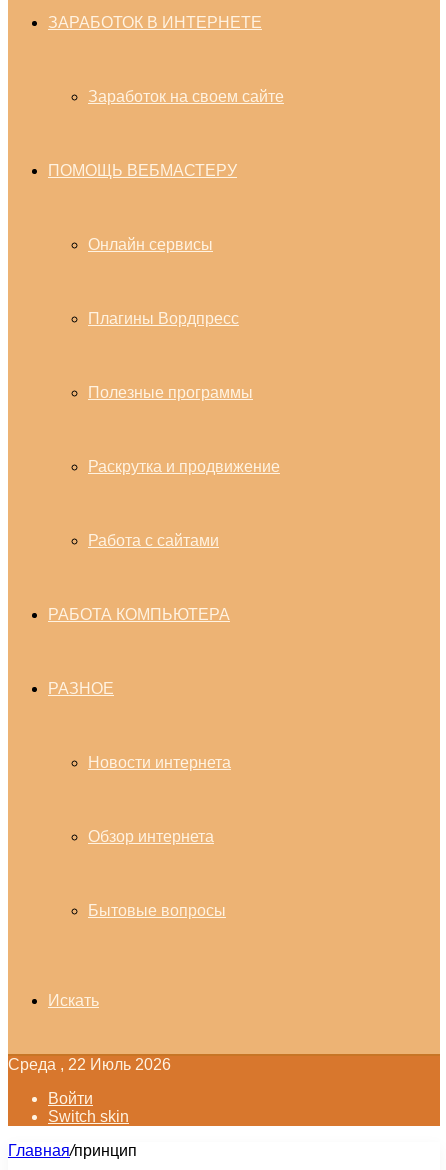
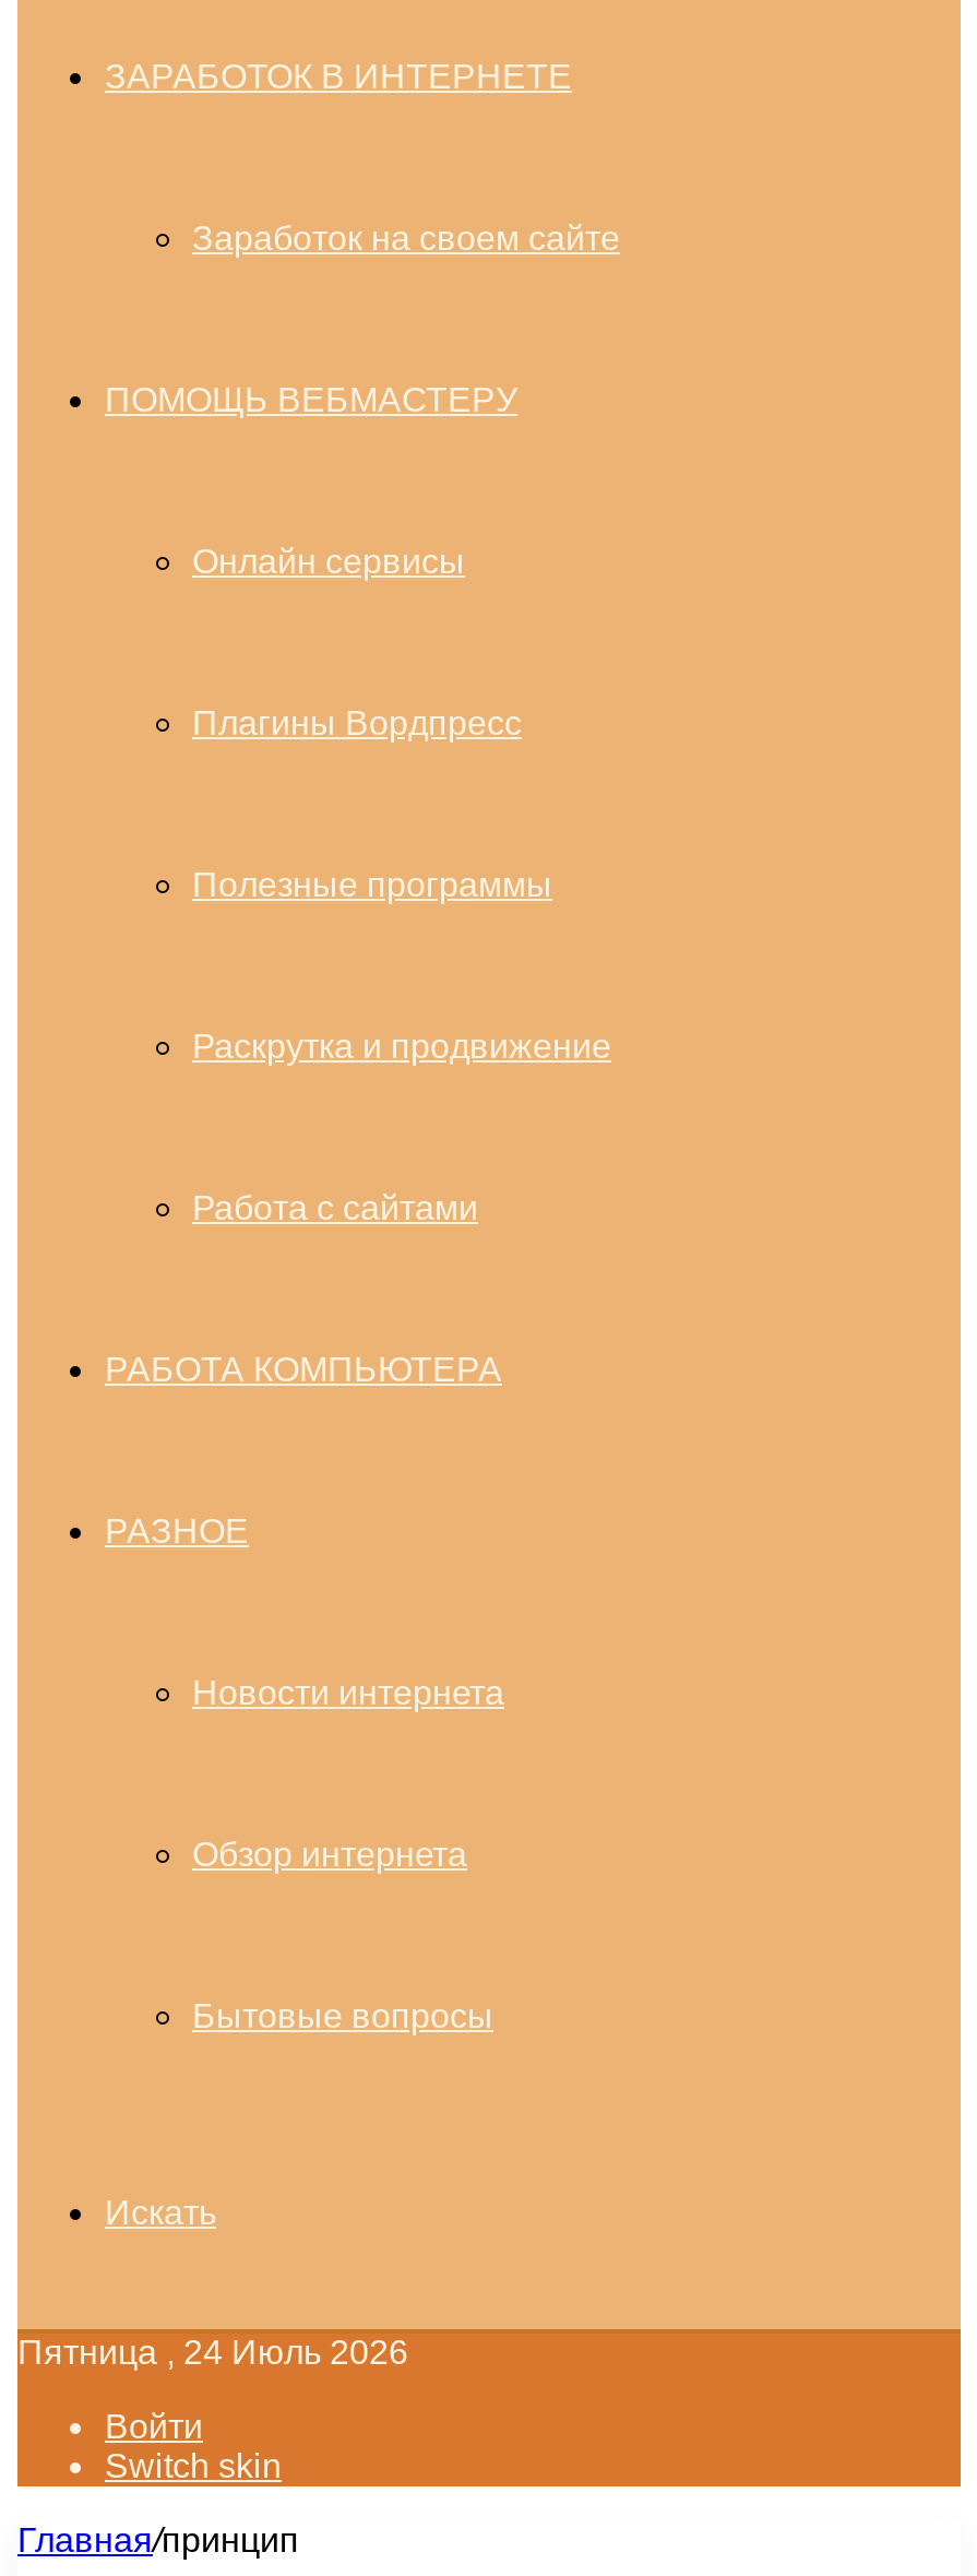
[8,1056,171,1073] Среда , 22 Июль 2026 -> [17,2334,408,2371] Пятница , 24 Июль 2026

